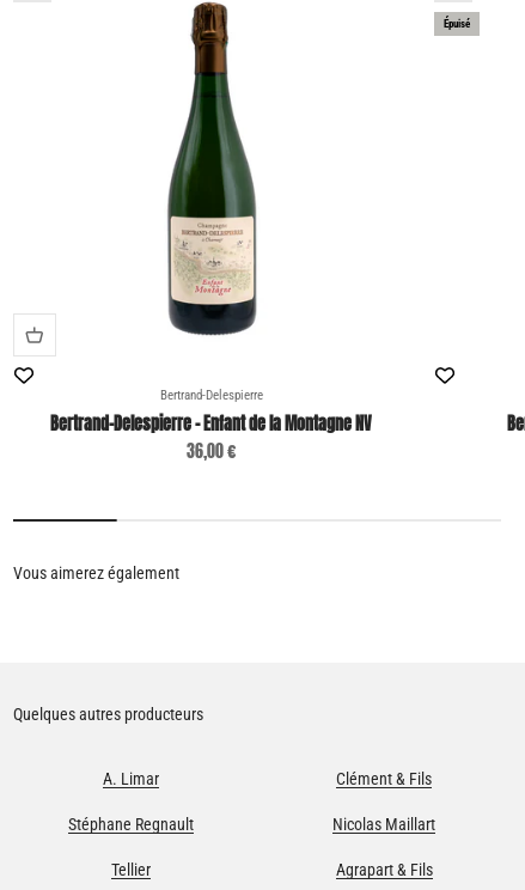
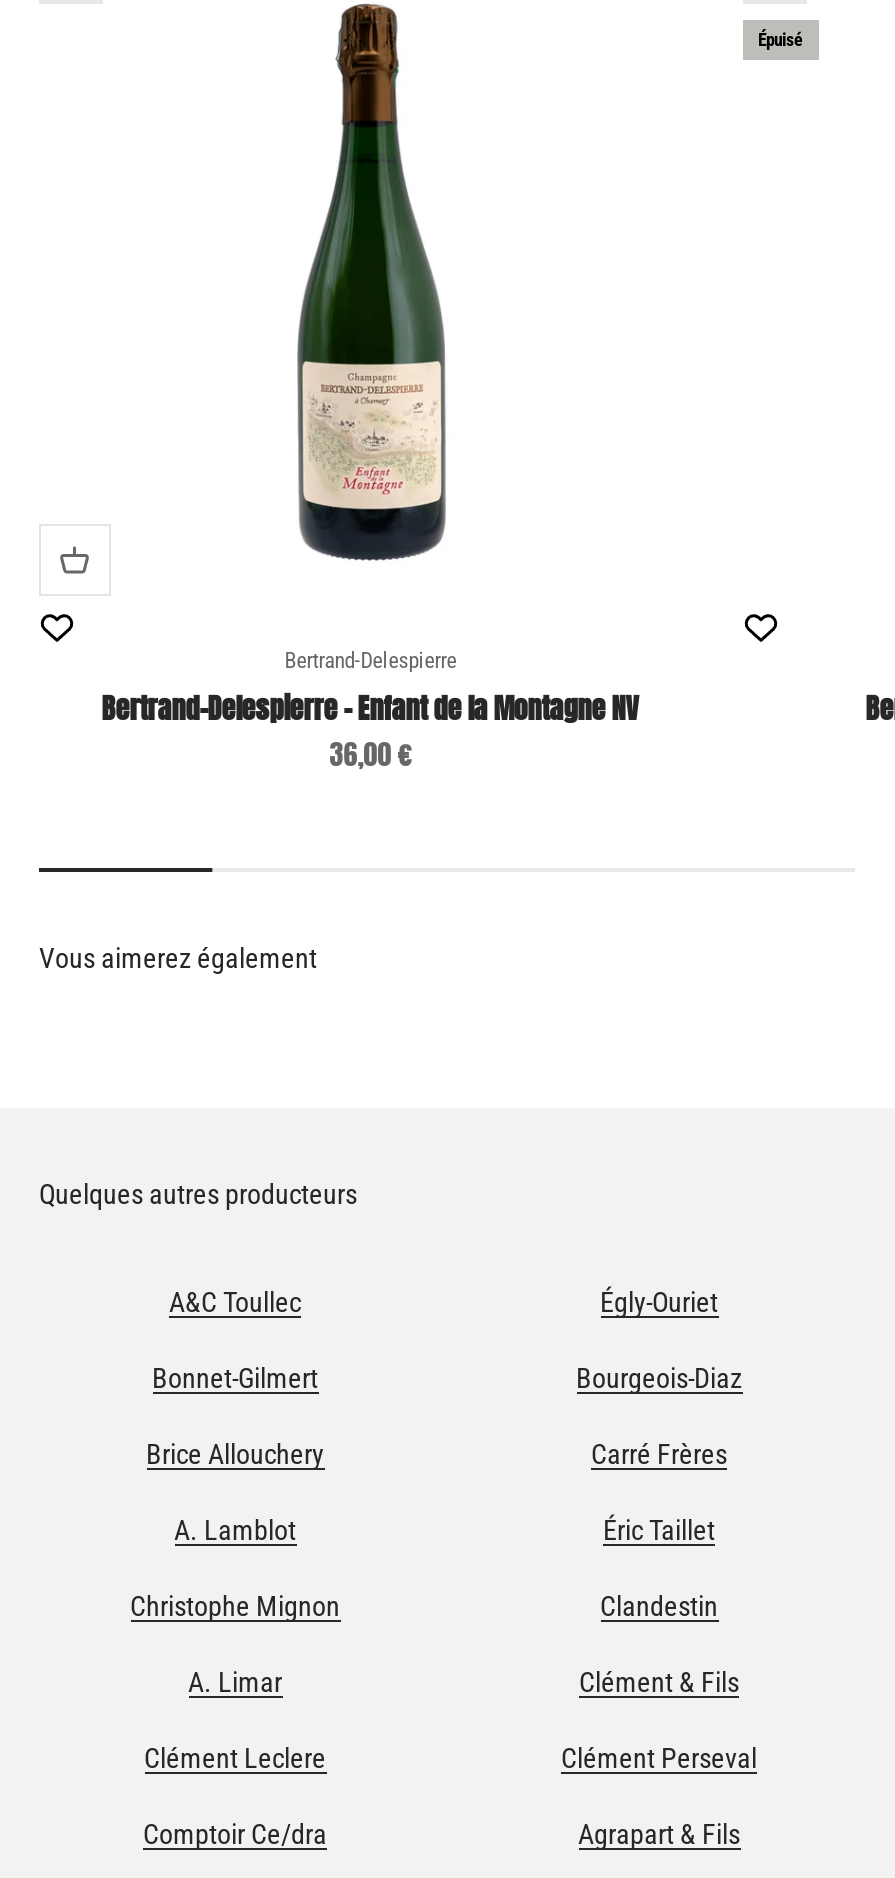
none -> [130,1286,742,1622] A&C Toullec | Égly-Ouriet | Bonnet-Gilmert | Bourgeois-Diaz | Brice Allouchery | Carré Frères | A. Lamblot | Éric Taillet | Christophe Mignon | Clandestin
[68,815,435,834] Stéphane Regnault | Nicolas Maillart -> [144,1742,757,1774] Clément Leclere | Clément Perseval
[111,860,150,879] Tellier -> [143,1818,327,1850] Comptoir Ce/dra

